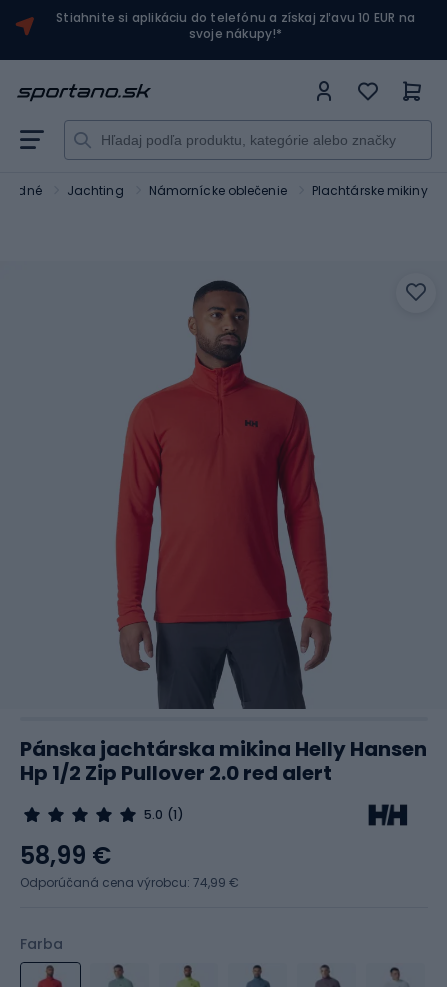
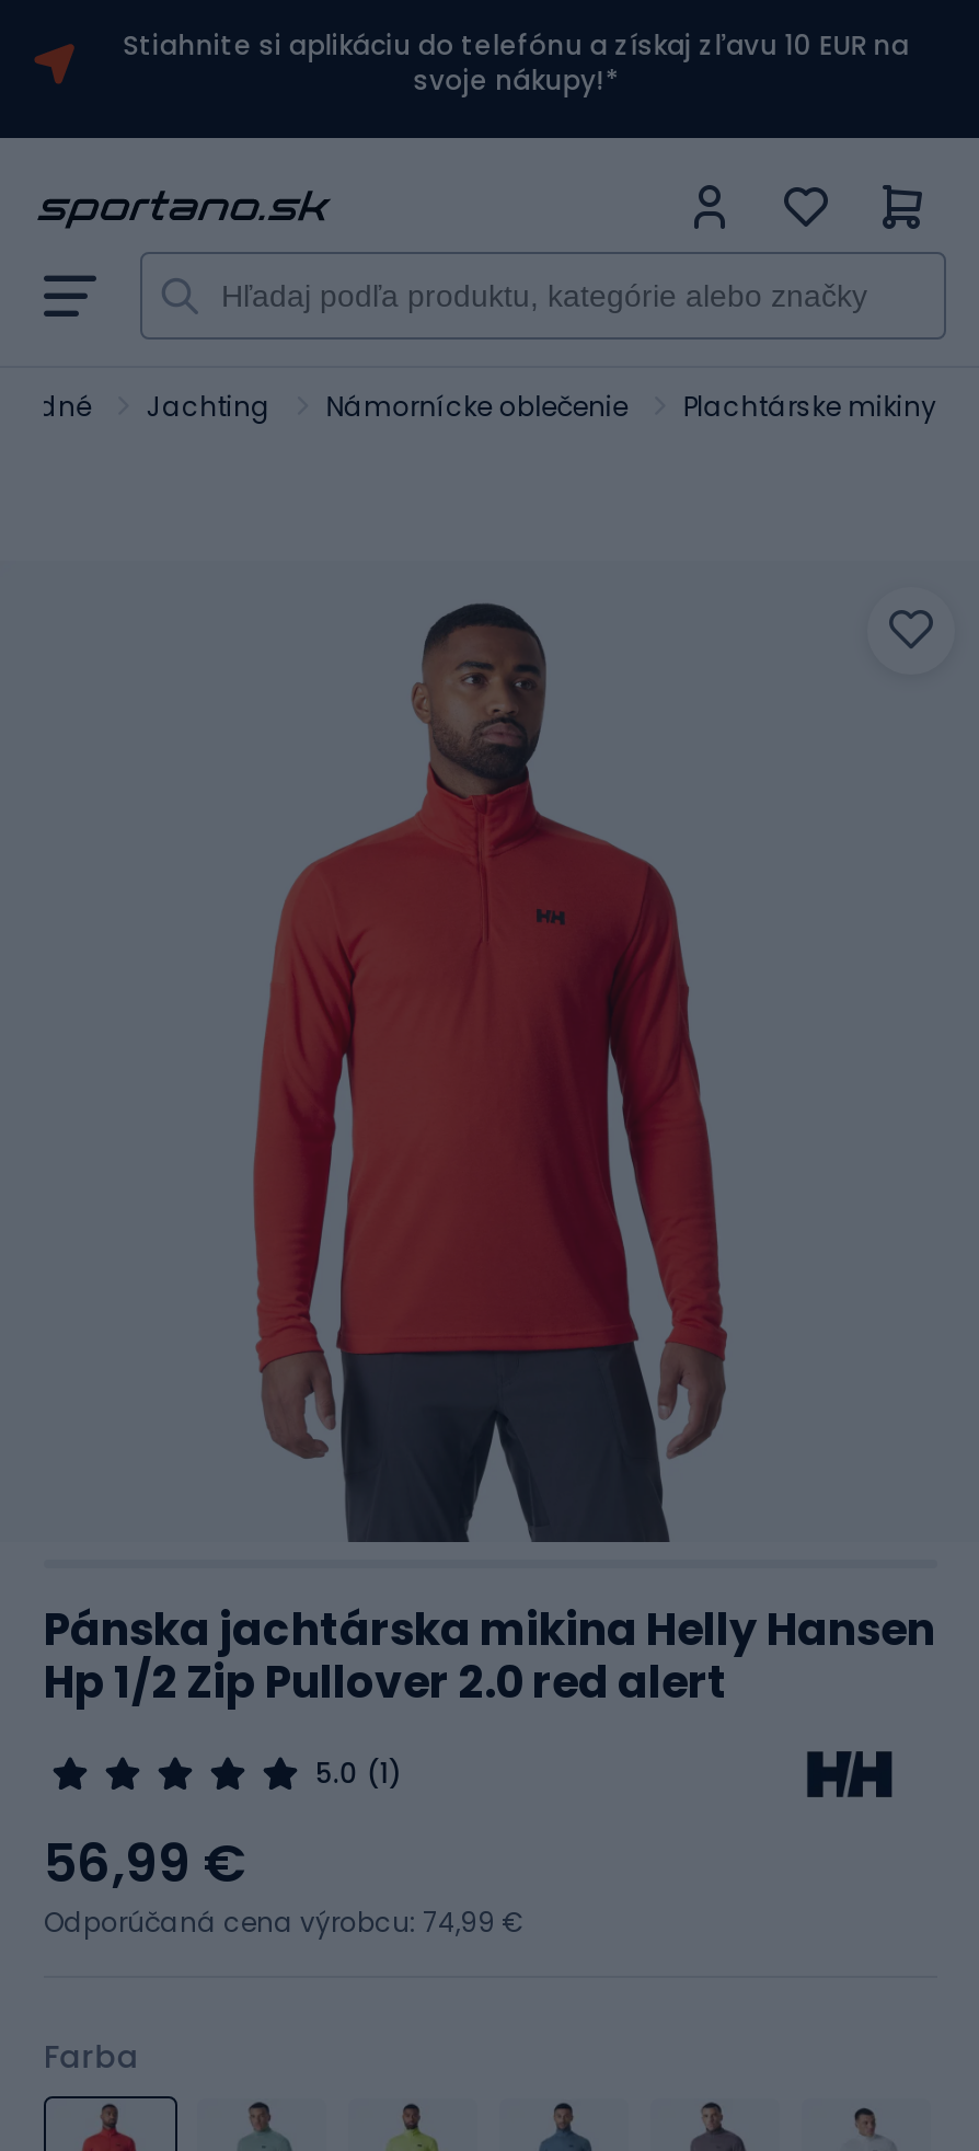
[20,839,111,872] 58,99 € -> [44,1827,245,1899] 56,99 €

